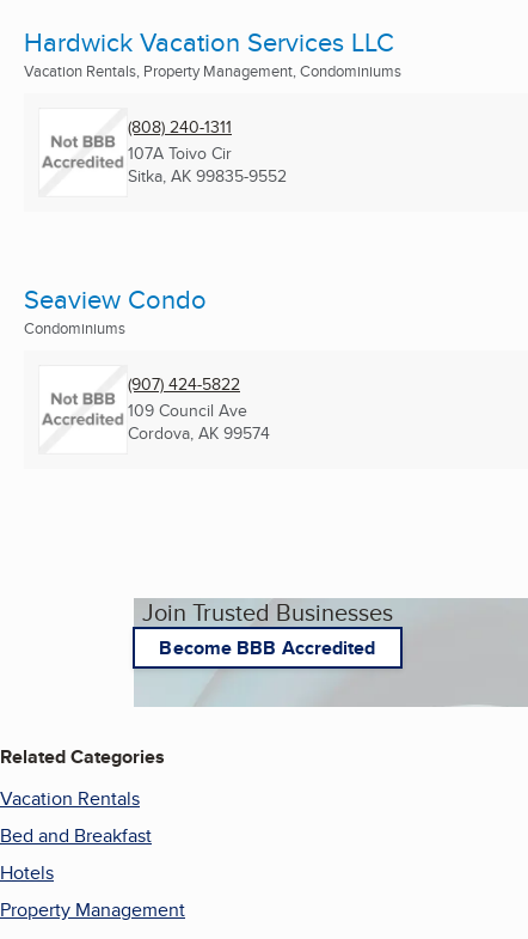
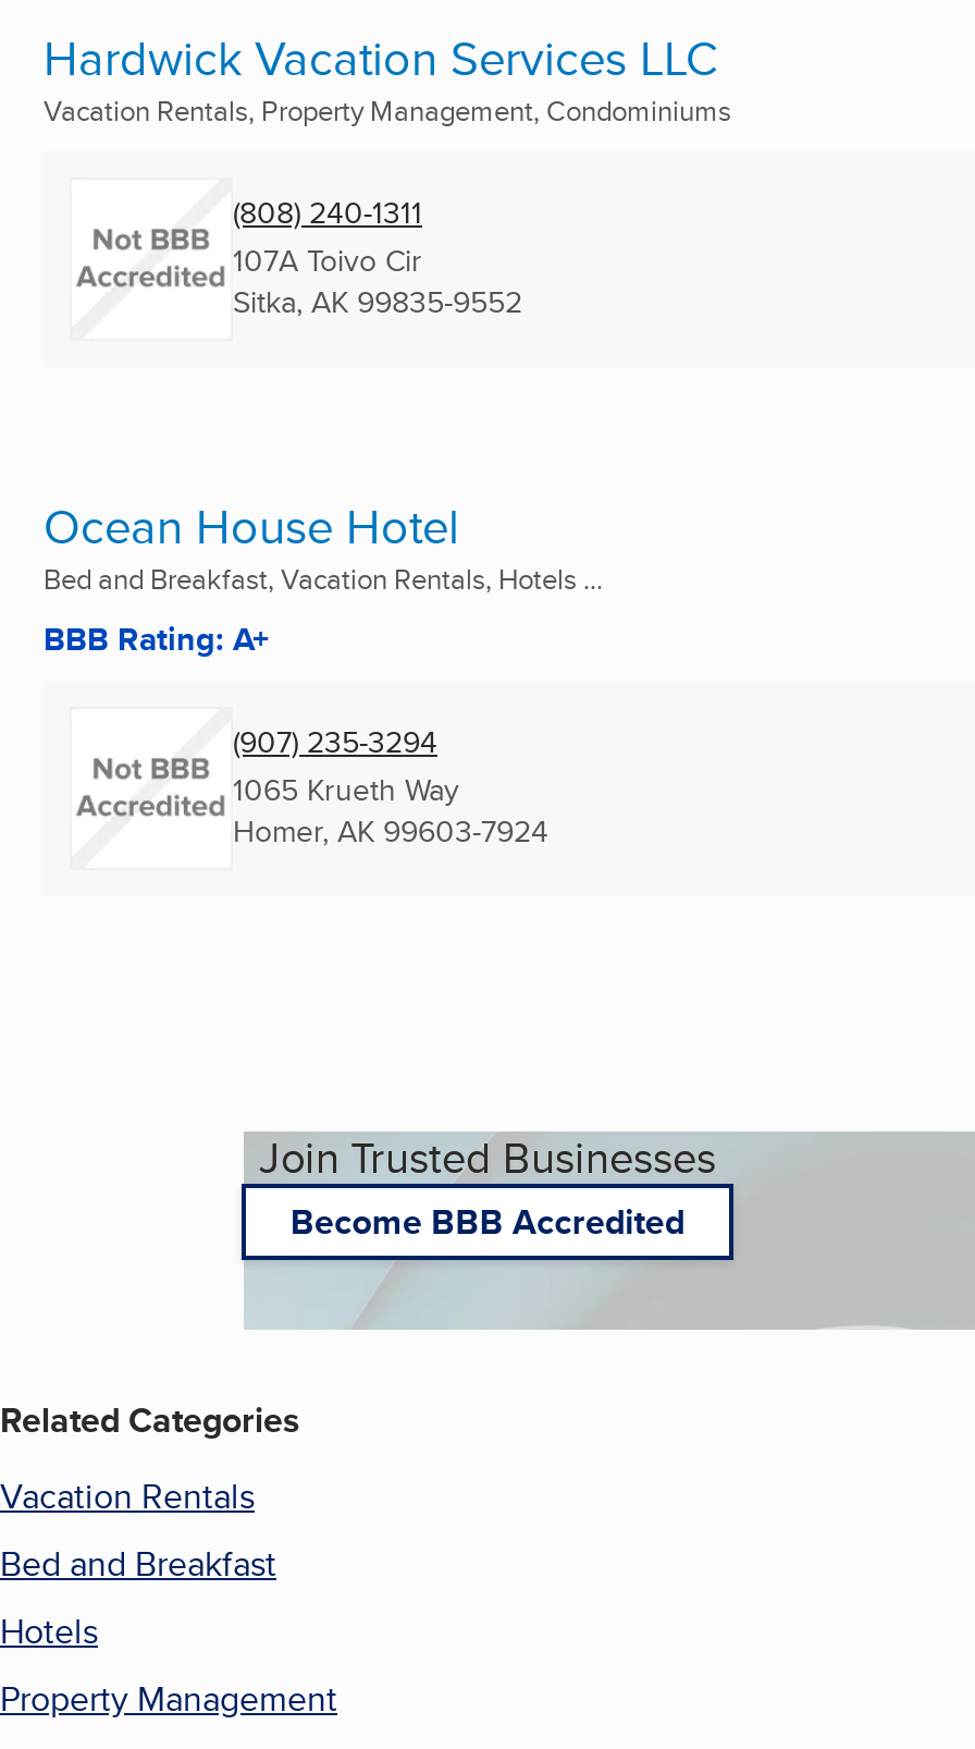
[24,280,207,339] Seaview Condo | Condominiums -> [44,491,603,663] Ocean House Hotel | Bed and Breakfast, Vacation Rentals, Hotels ... | BBB Rating: A+
[128,372,270,445] (907) 424-5822 | 109 Council Ave | Cordova, AK 99574 -> [233,719,548,853] (907) 235-3294 | 1065 Krueth Way | Homer, AK 99603-7924

